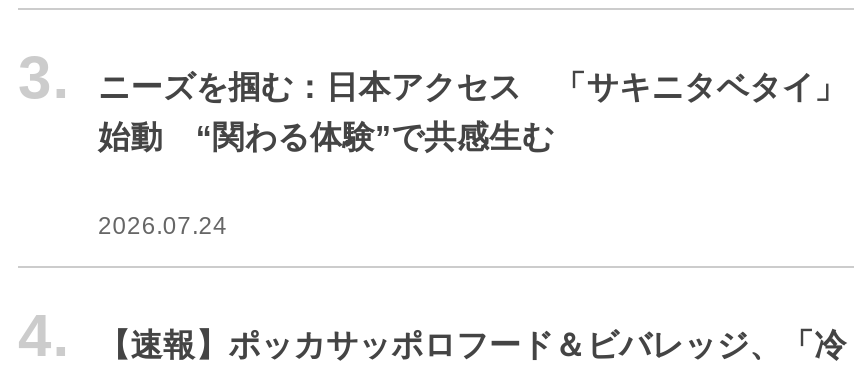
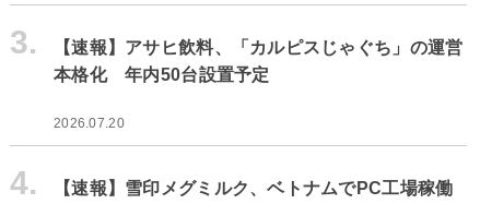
[98,69,847,103] ニーズを掴む：日本アクセス 「サキニタベタイ」 -> [54,38,463,57] 【速報】アサヒ飲料、「カルピスじゃぐち」の運営
[98,119,554,153] 始動 “関わる体験”で共感生む -> [54,65,270,84] 本格化 年内50台設置予定
[98,211,228,239] 2026.07.24 -> [54,116,124,131] 2026.07.20
[98,327,847,361] 【速報】ポッカサッポロフード＆ビバレッジ、「冷 -> [54,179,453,197] 【速報】雪印メグミルク、ベトナムでPC工場稼働

